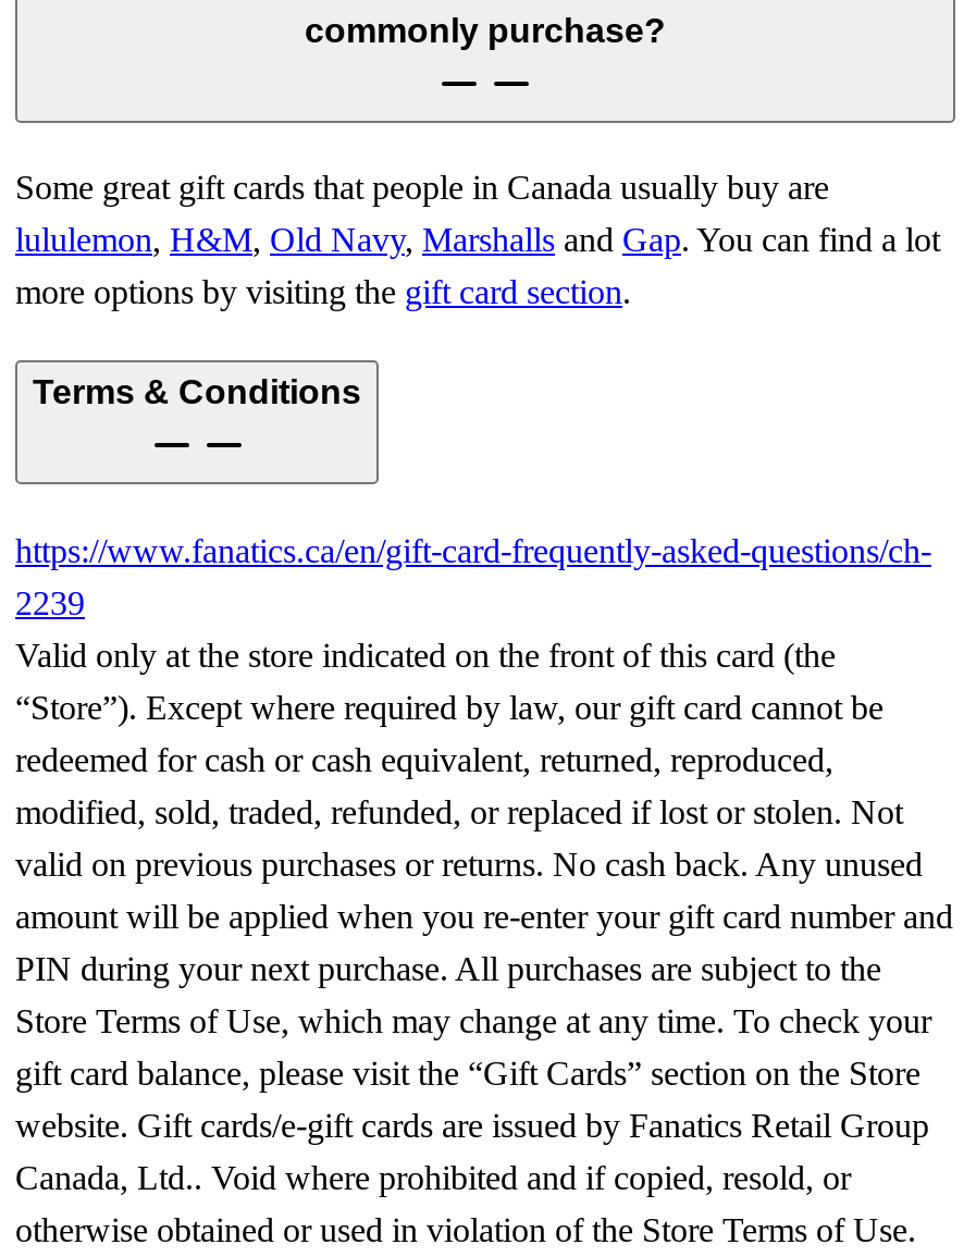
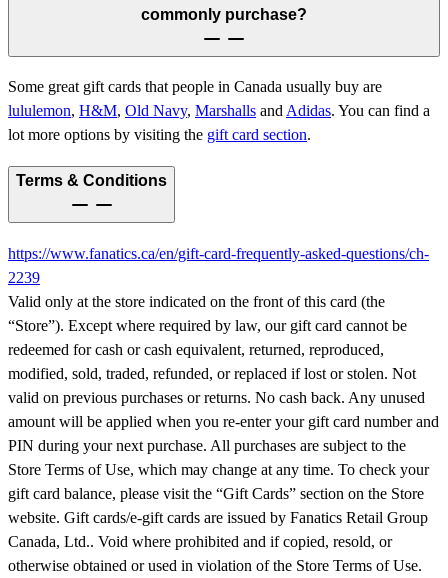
[15,222,940,311] lululemon, H&M, Old Navy, Marshalls and Gap. You can find a lot | more options by visiting the gift card section. -> [8,102,430,143] lululemon, H&M, Old Navy, Marshalls and Adidas. You can find a | lot more options by visiting the gift card section.

